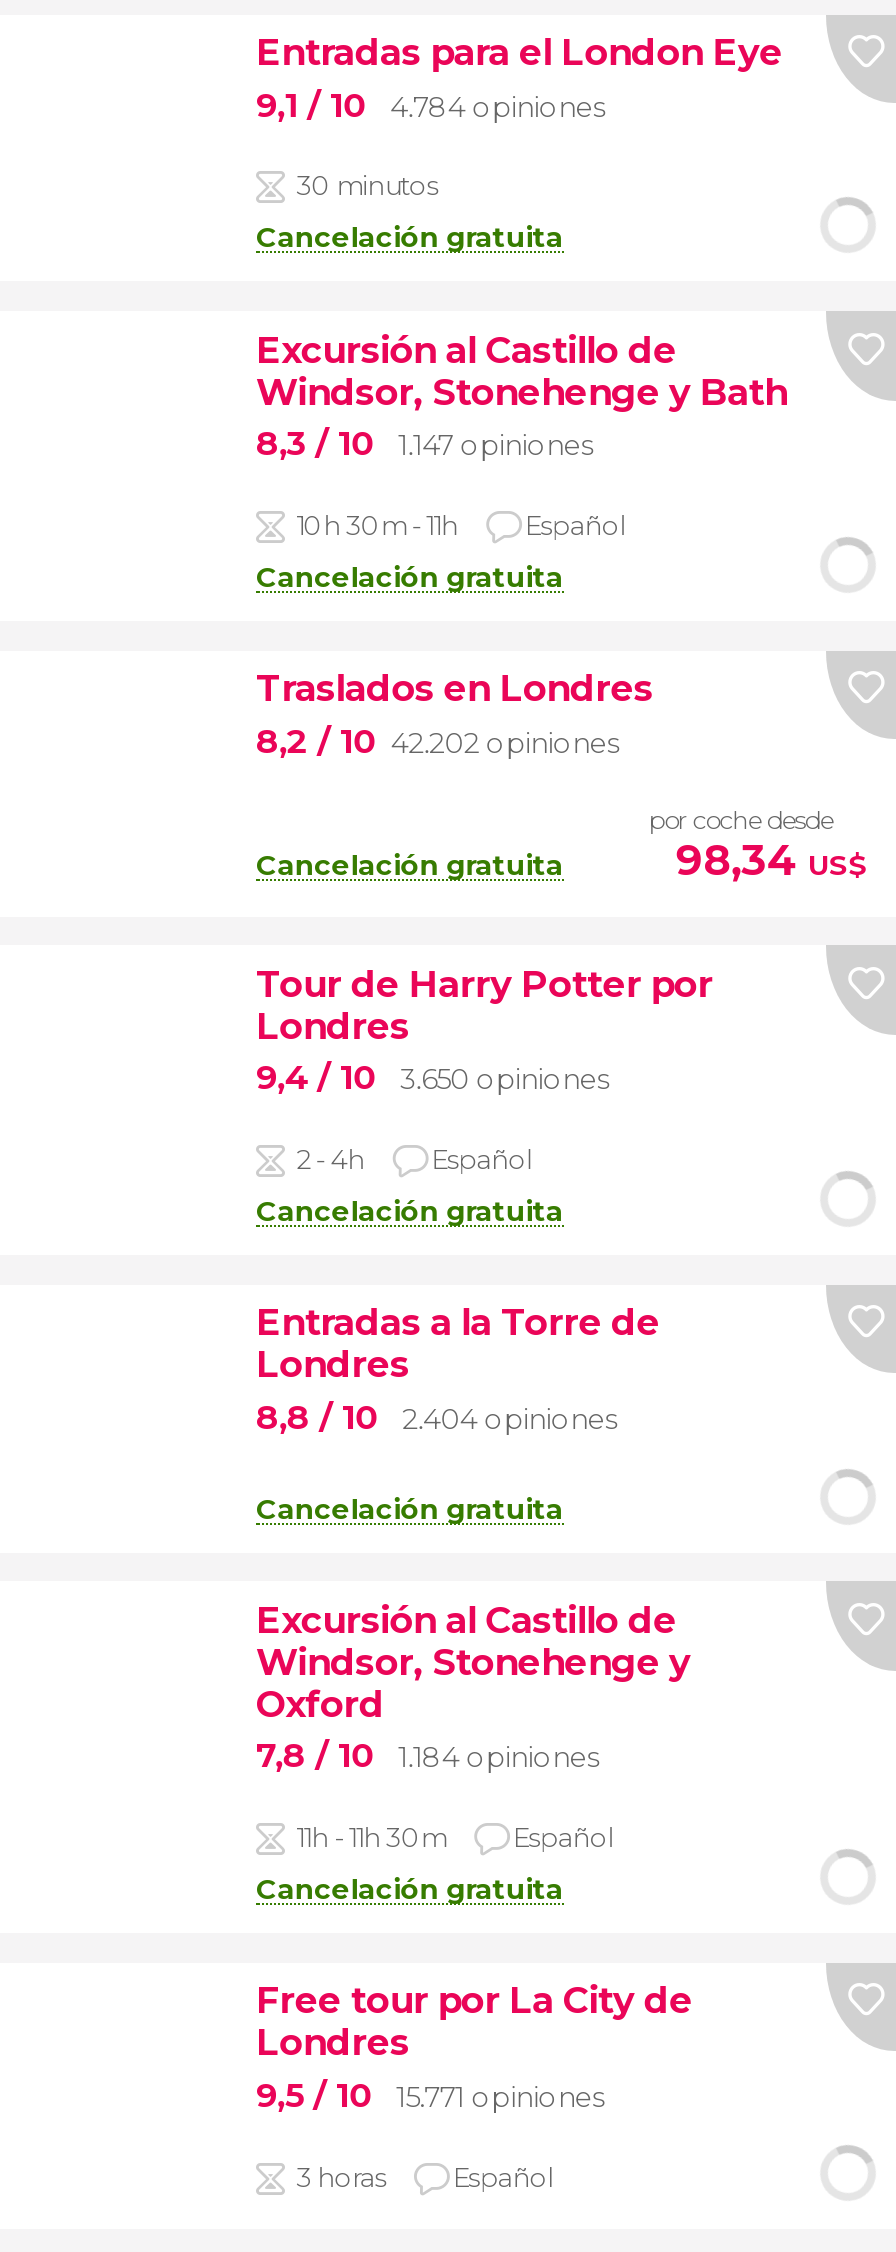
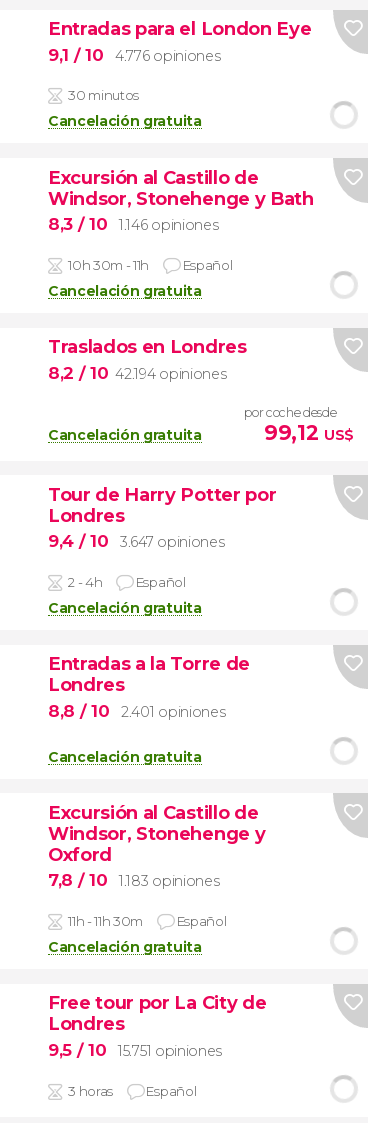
[256,84,607,124] 9,1 / 10 4.784 opiniones -> [48,45,220,65] 9,1 / 10 4.776 opiniones
[256,423,595,463] 8,3 / 10 1.147 opiniones -> [48,214,218,234] 8,3 / 10 1.146 opiniones
[256,720,621,760] 8,2 / 10 42.202 opiniones -> [48,362,226,382] 8,2 / 10 42.194 opiniones
[676,836,868,886] 98,34 US$ -> [264,420,354,445] 99,12 US$
[256,1057,611,1097] 9,4 / 10 3.650 opiniones -> [48,531,224,551] 9,4 / 10 3.647 opiniones
[256,1396,619,1436] 8,8 / 10 2.404 opiniones -> [48,701,225,721] 8,8 / 10 2.401 opiniones
[256,1735,601,1775] 7,8 / 10 1.184 opiniones -> [48,870,219,890] 7,8 / 10 1.183 opiniones
[256,2074,606,2114] 9,5 / 10 15.771 opiniones -> [48,1040,222,1060] 9,5 / 10 15.751 opiniones

